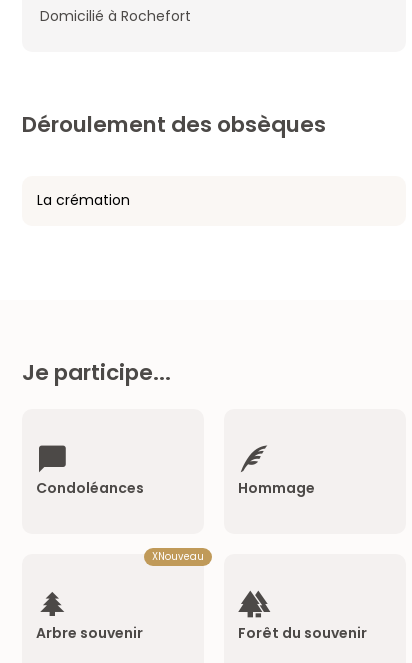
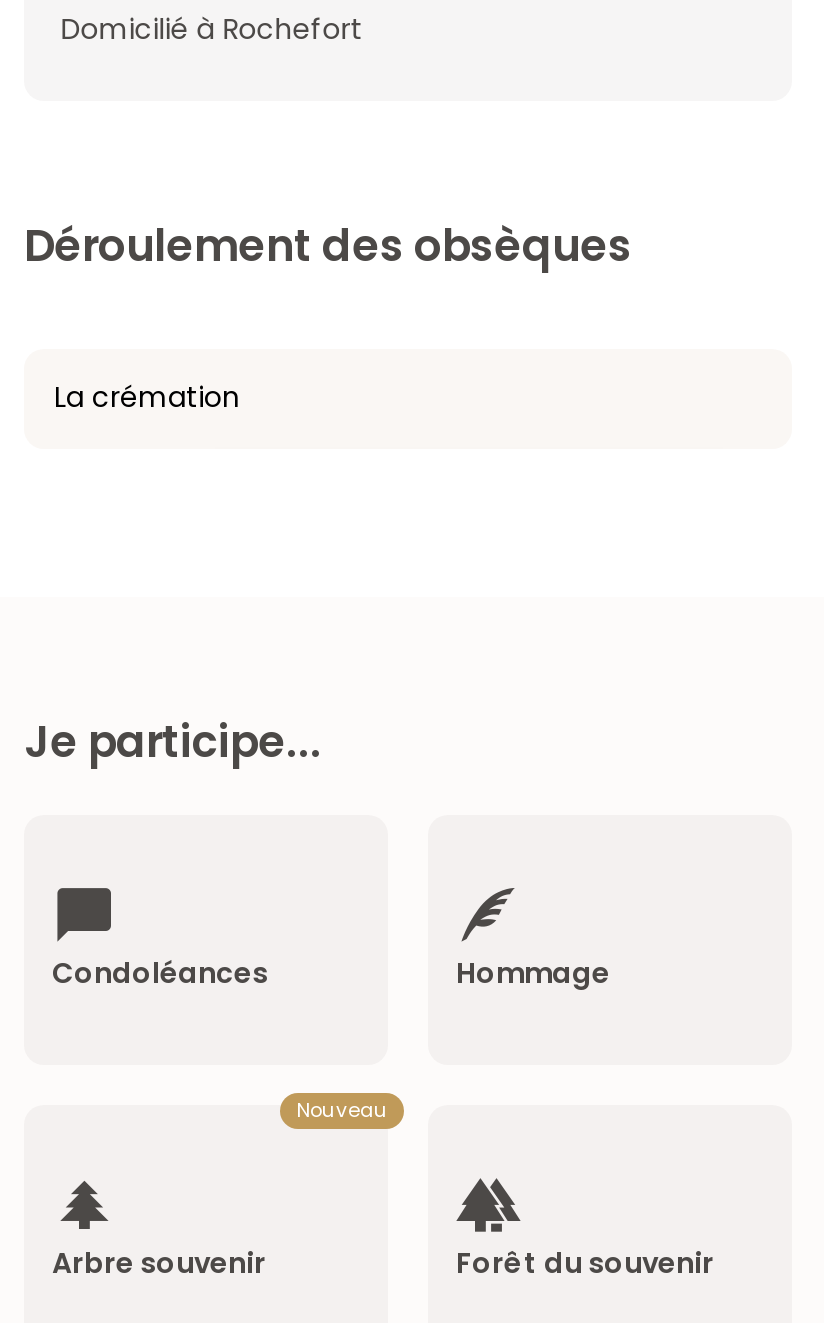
[152,549,204,562] XNouveau -> [296,1096,388,1122] Nouveau

